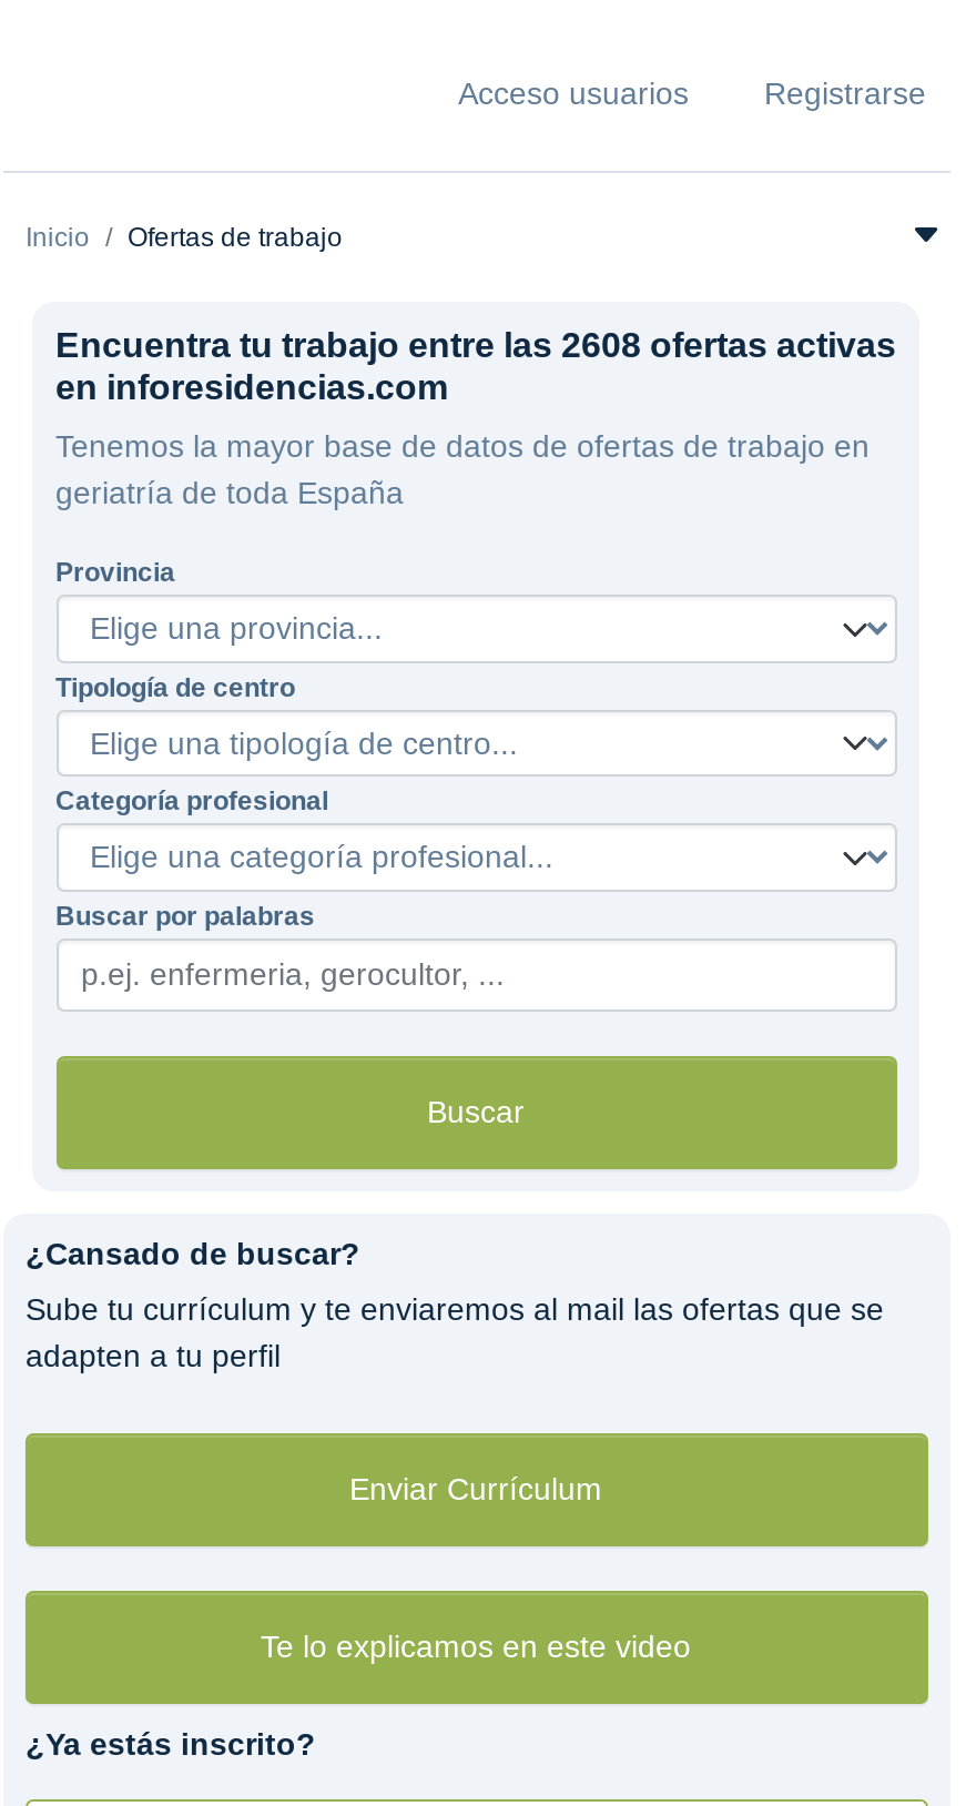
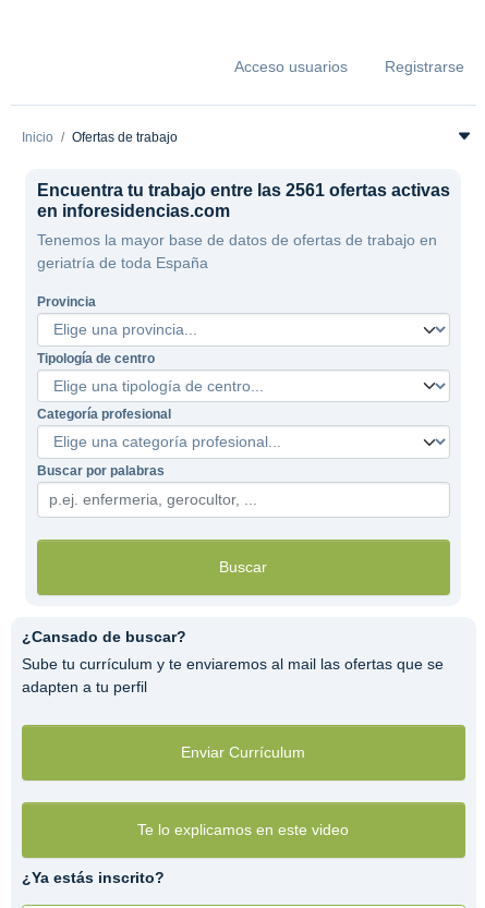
[55,326,896,364] Encuentra tu trabajo entre las 2608 ofertas activas -> [37,181,450,199] Encuentra tu trabajo entre las 2561 ofertas activas

